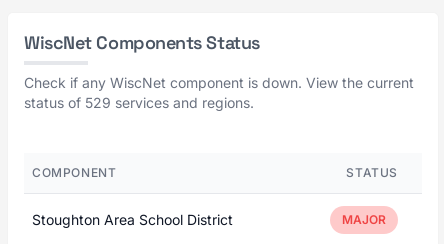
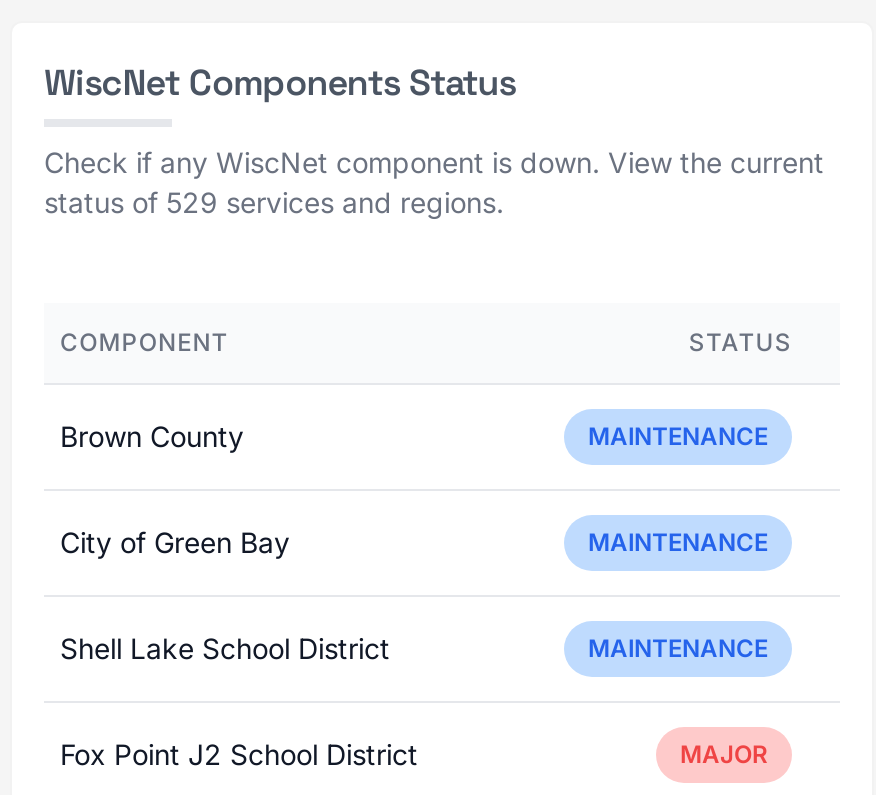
[32,211,233,228] Stoughton Area School District -> [60,419,768,771] Brown County | MAINTENANCE | City of Green Bay | MAINTENANCE | Shell Lake School District | MAINTENANCE | Fox Point J2 School District

